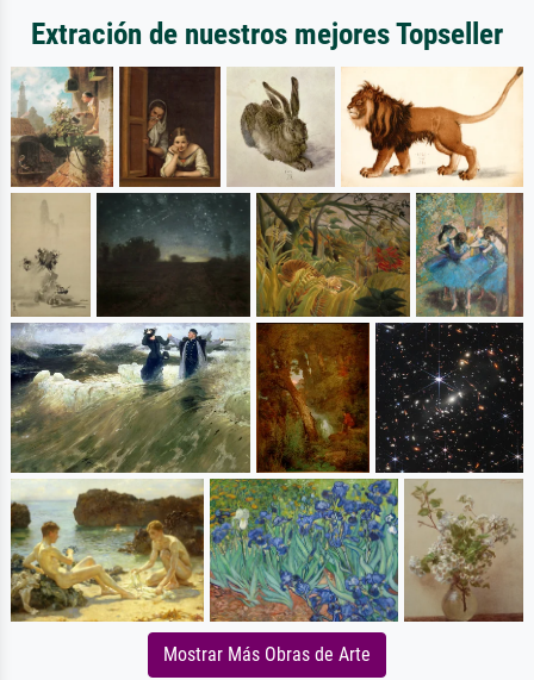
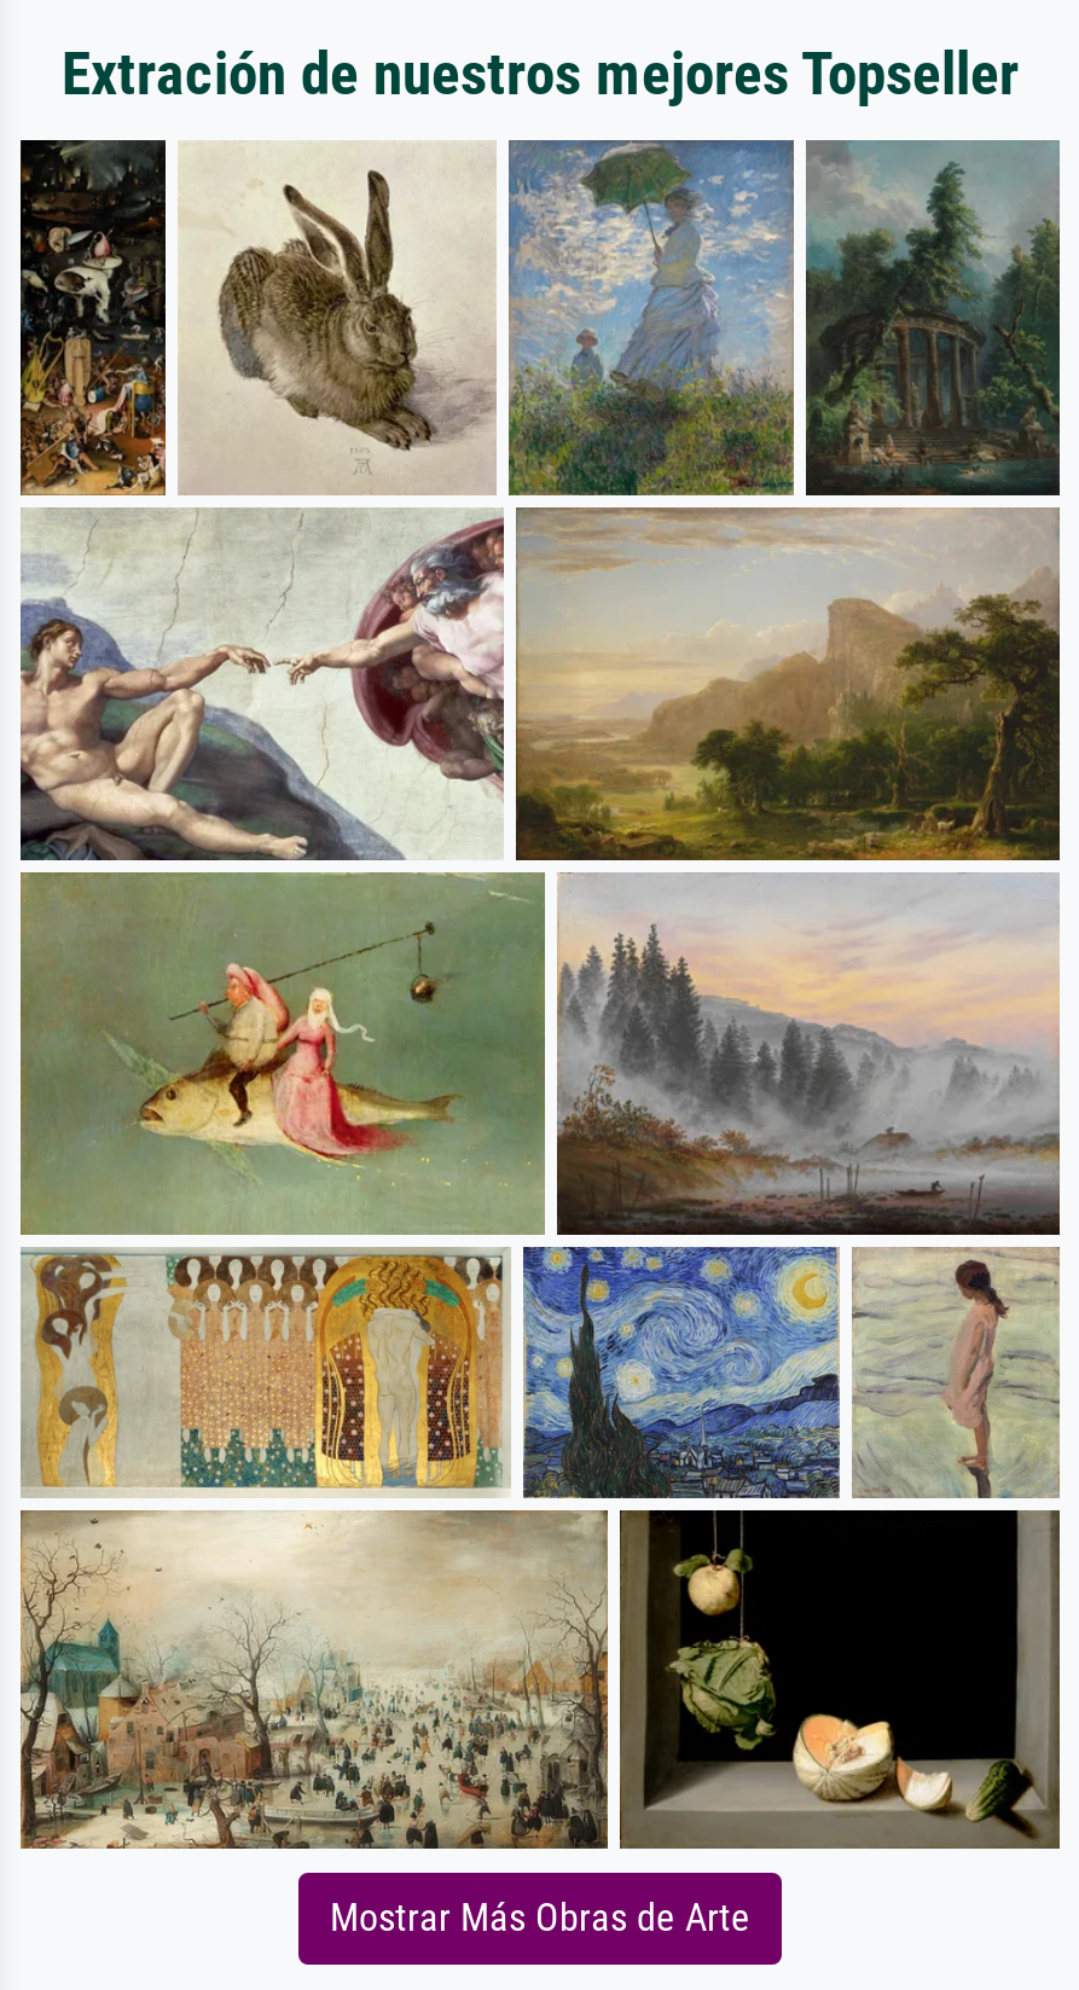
[10,65,523,623] [image] -> [18,138,1062,1851] [image]

